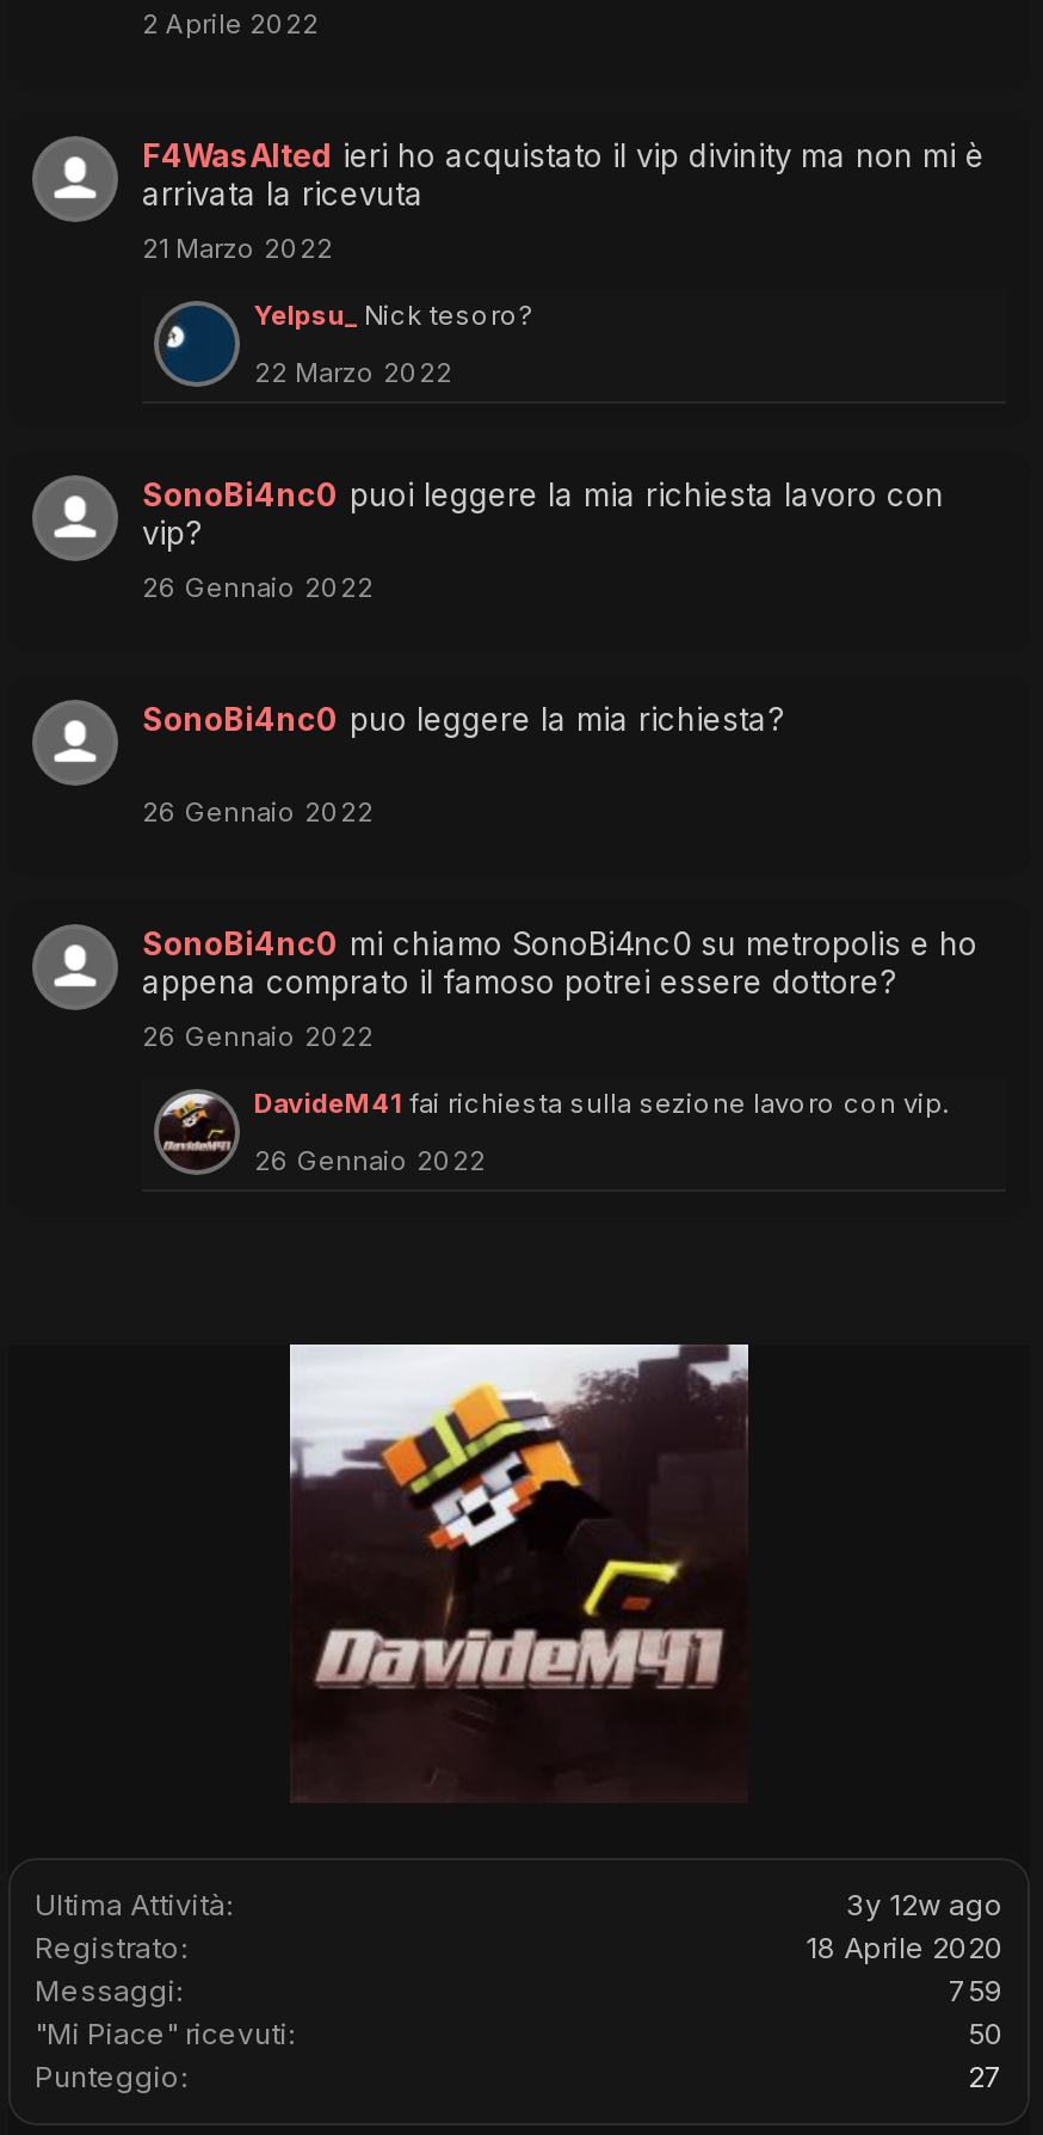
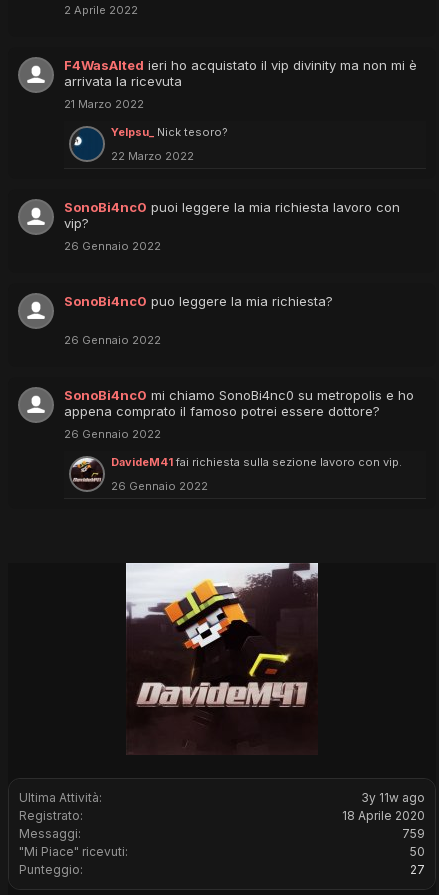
[846,1887,1004,1922] 3y 12w ago -> [361,790,425,805] 3y 11w ago

